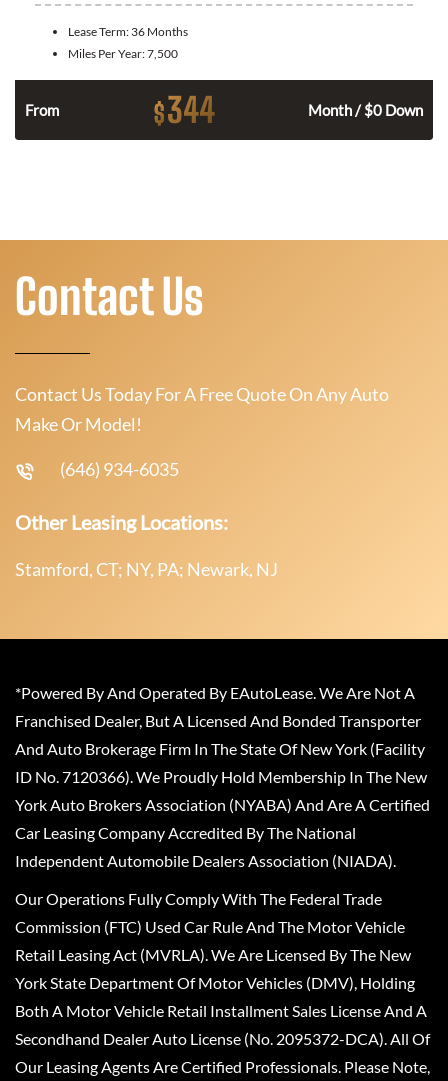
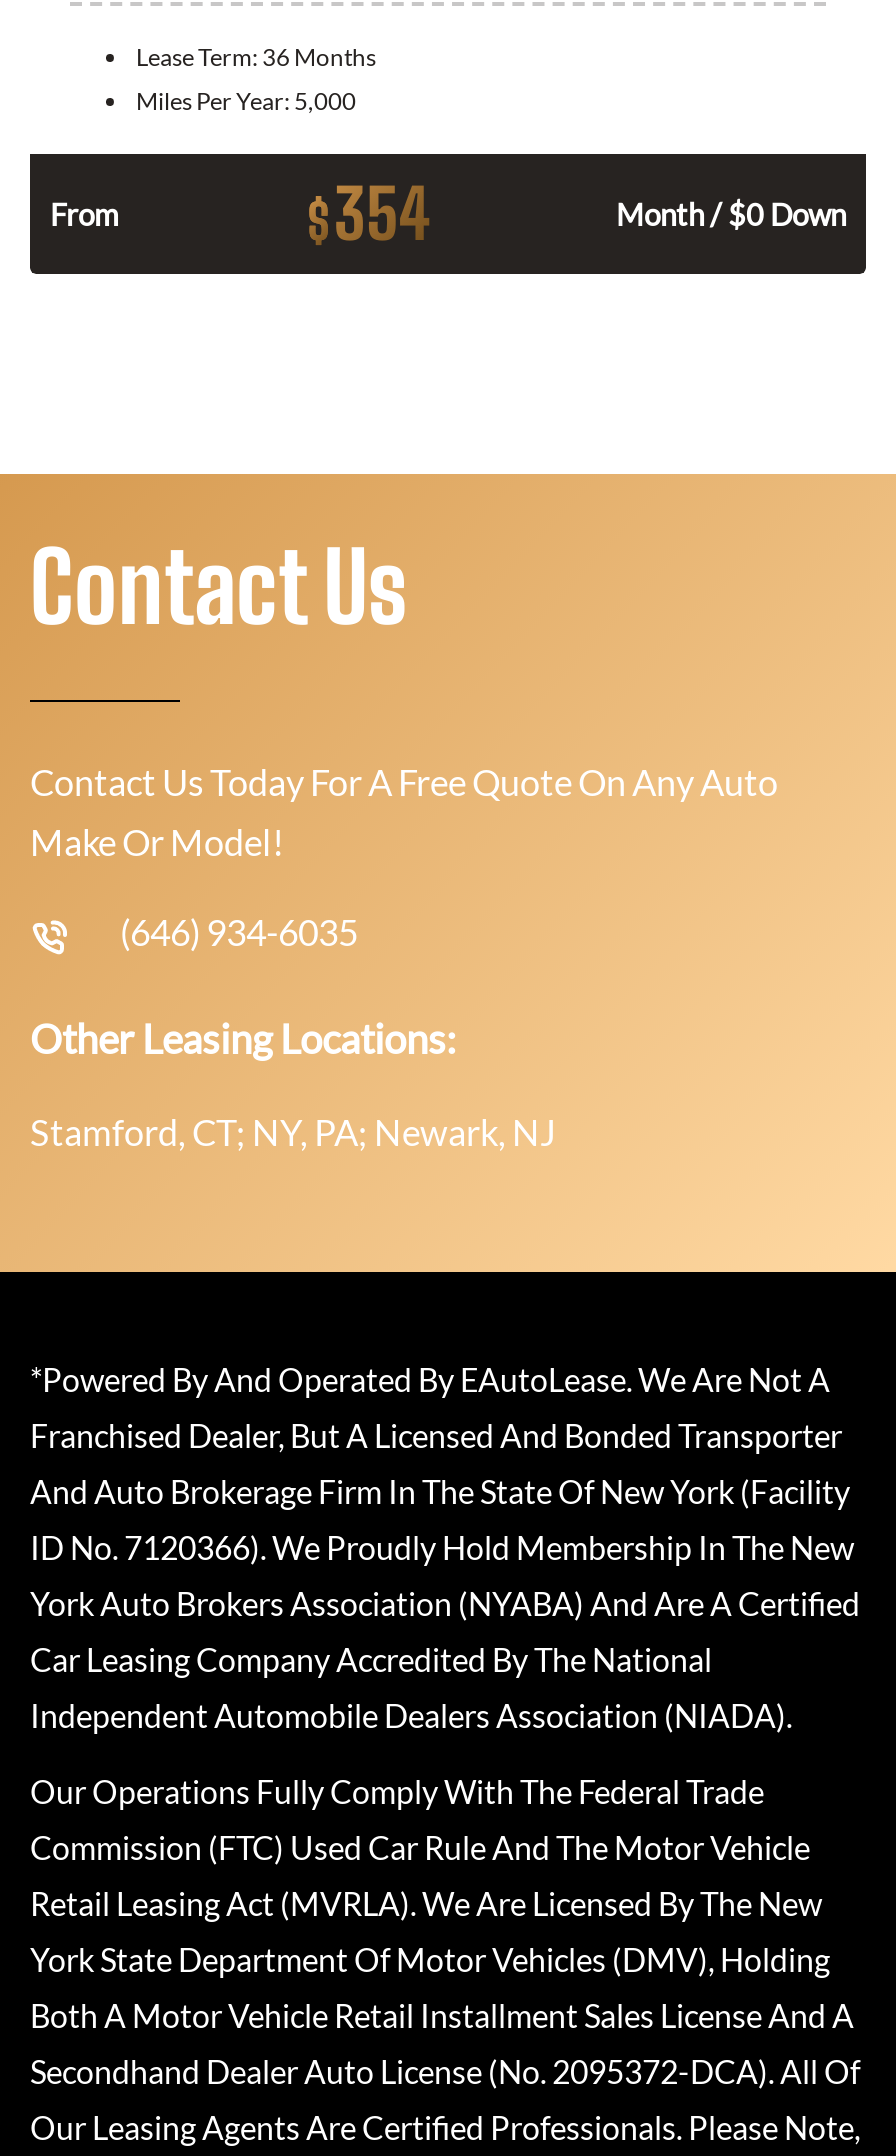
[68,46,178,61] Miles Per Year: 7,500 -> [136,86,356,116] Miles Per Year: 5,000
[154,90,215,130] $ 344 -> [308,174,430,254] $ 354

